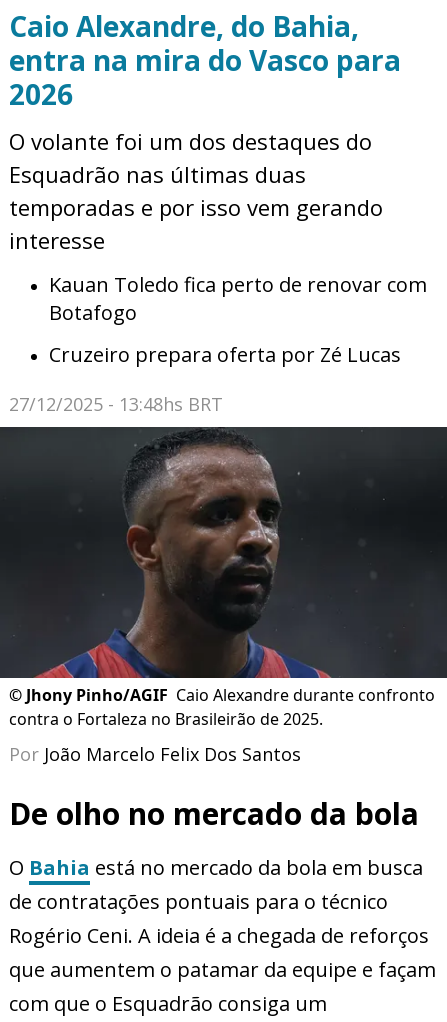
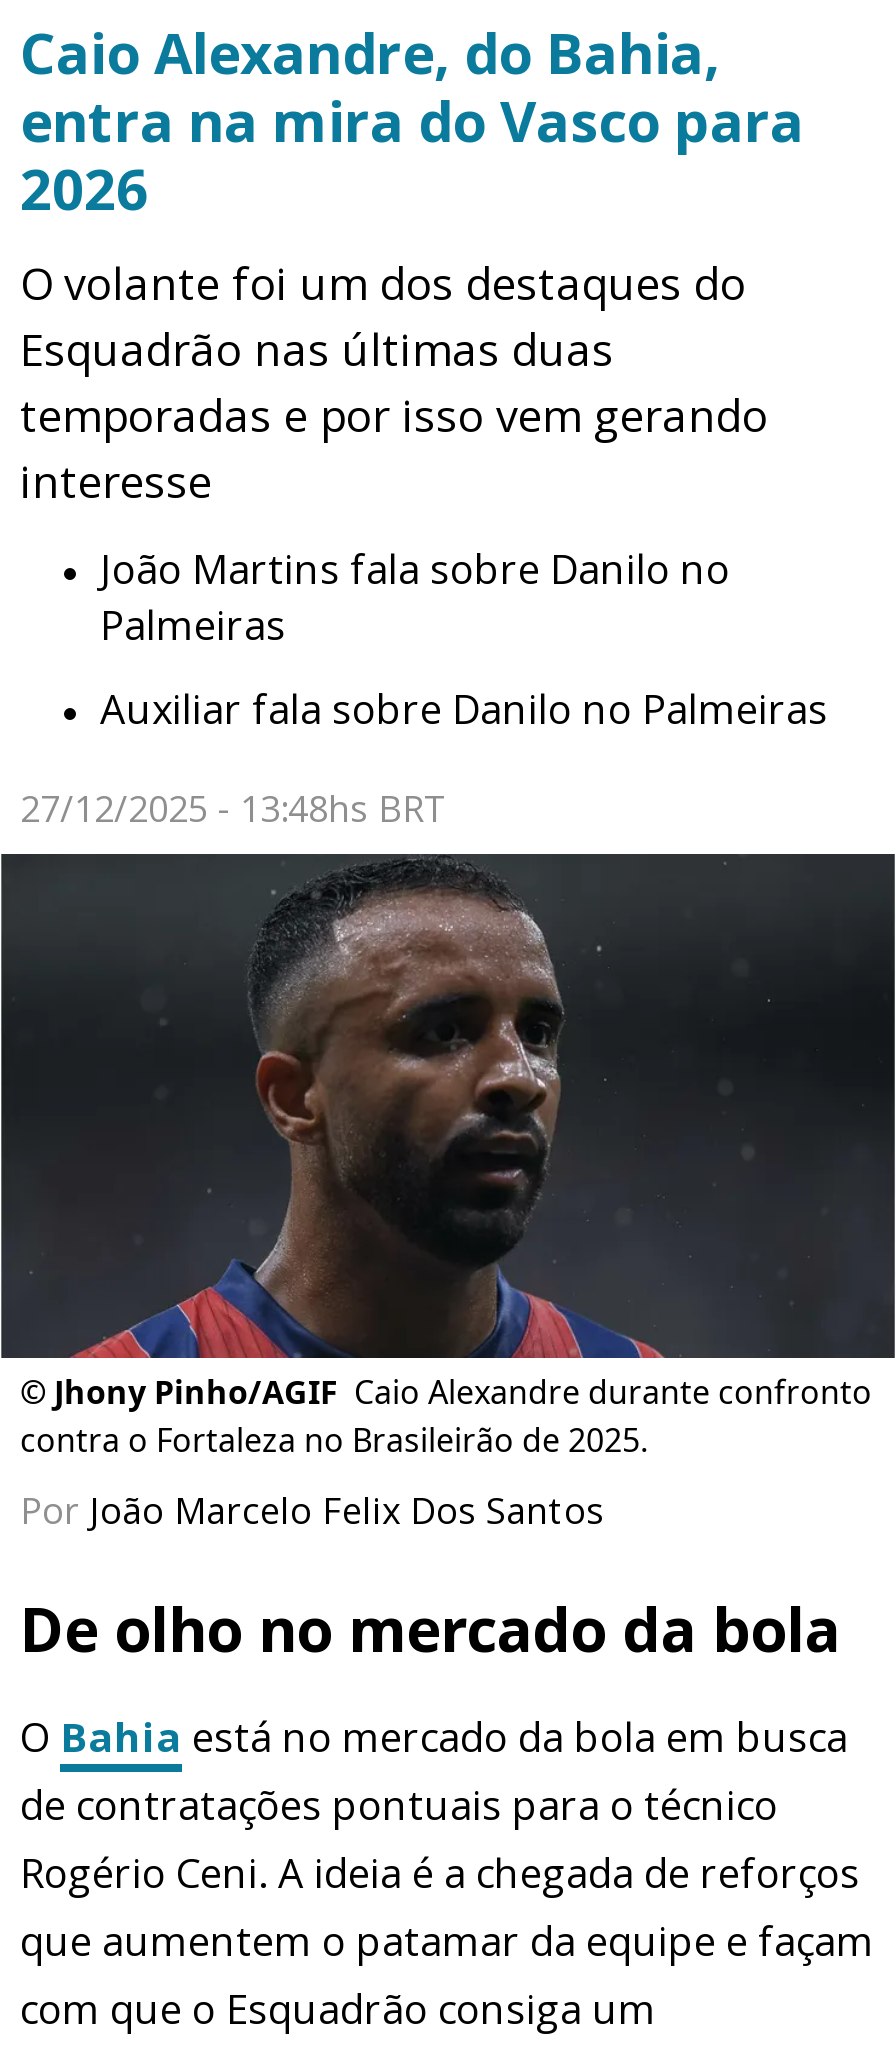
[49,271,427,326] Kauan Toledo fica perto de renovar com | Botafogo -> [100,542,730,652] João Martins fala sobre Danilo no | Palmeiras
[49,341,401,368] Cruzeiro prepara oferta por Zé Lucas -> [100,682,828,736] Auxiliar fala sobre Danilo no Palmeiras

